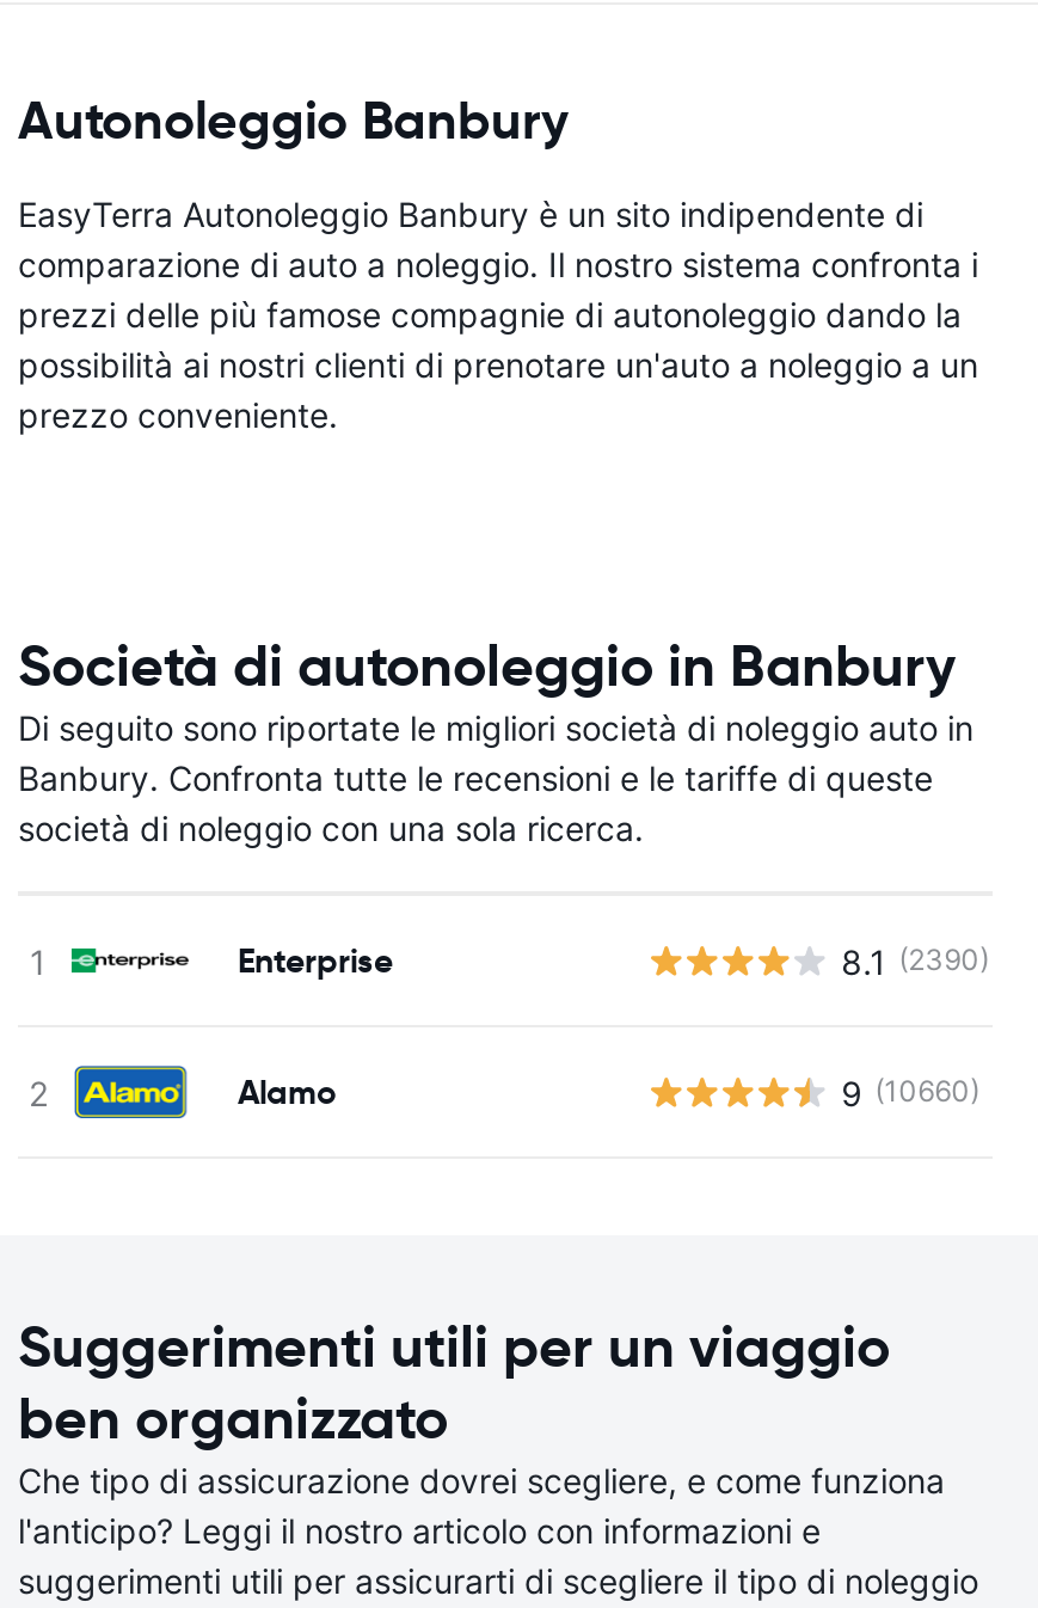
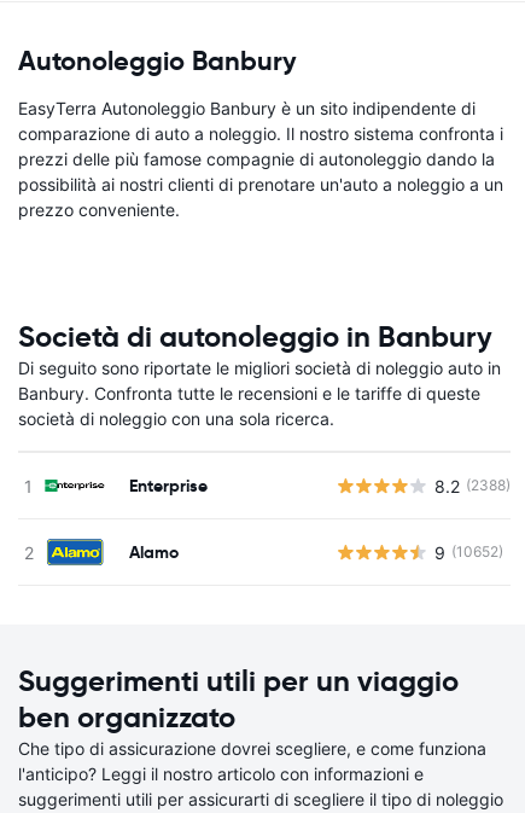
[841,940,990,981] 8.1 (2390) -> [434,475,510,496] 8.2 (2388)
[841,1072,980,1112] 9 (10660) -> [434,542,503,562] 9 (10652)

